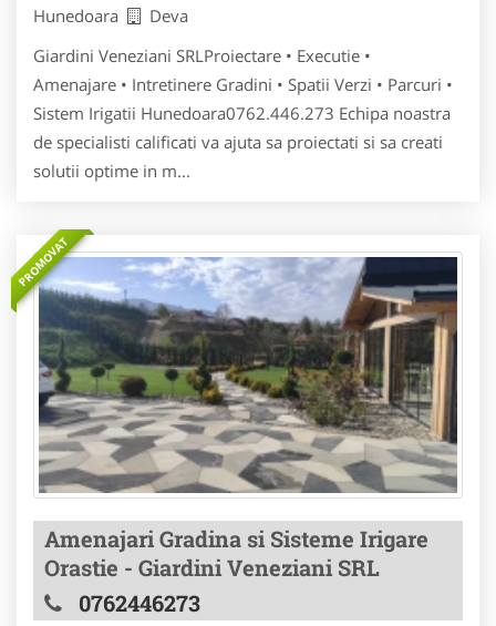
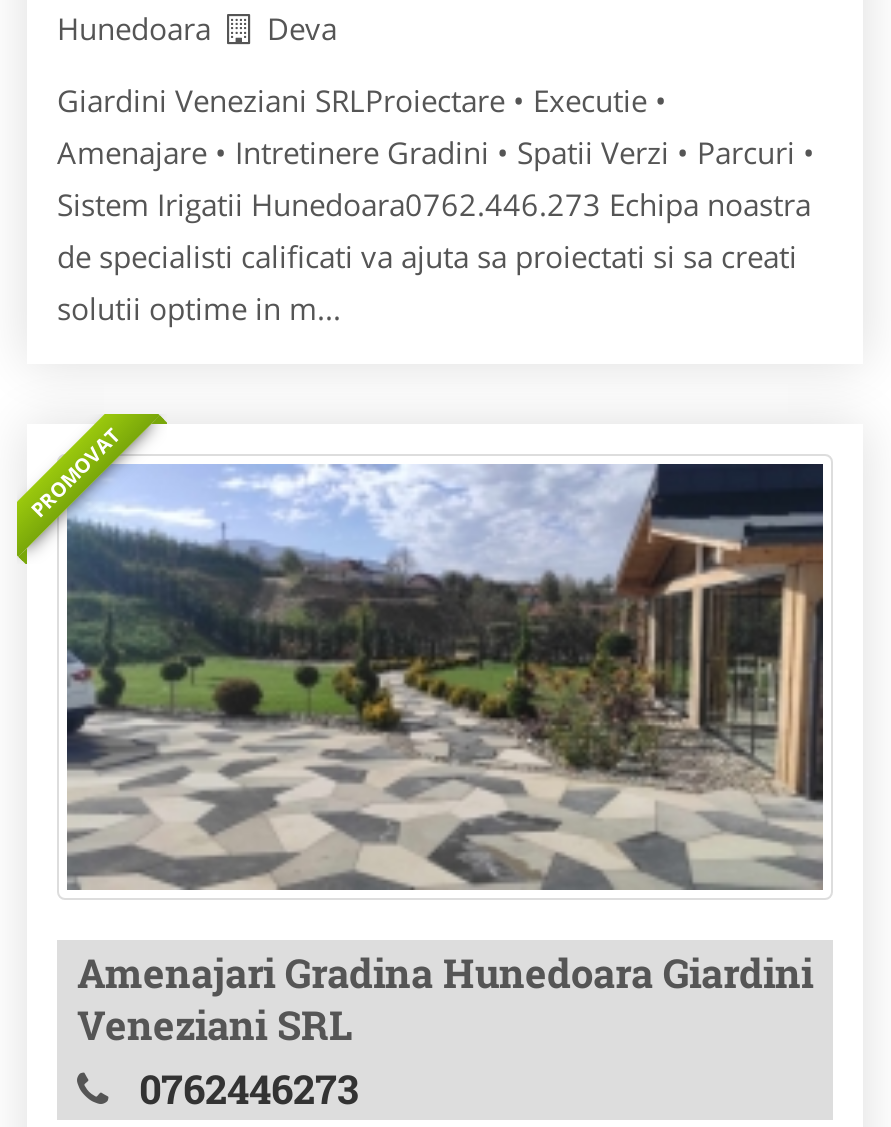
[44,524,428,582] Amenajari Gradina si Sisteme Irigare | Orastie - Giardini Veneziani SRL -> [77,946,813,1050] Amenajari Gradina Hunedoara Giardini | Veneziani SRL

